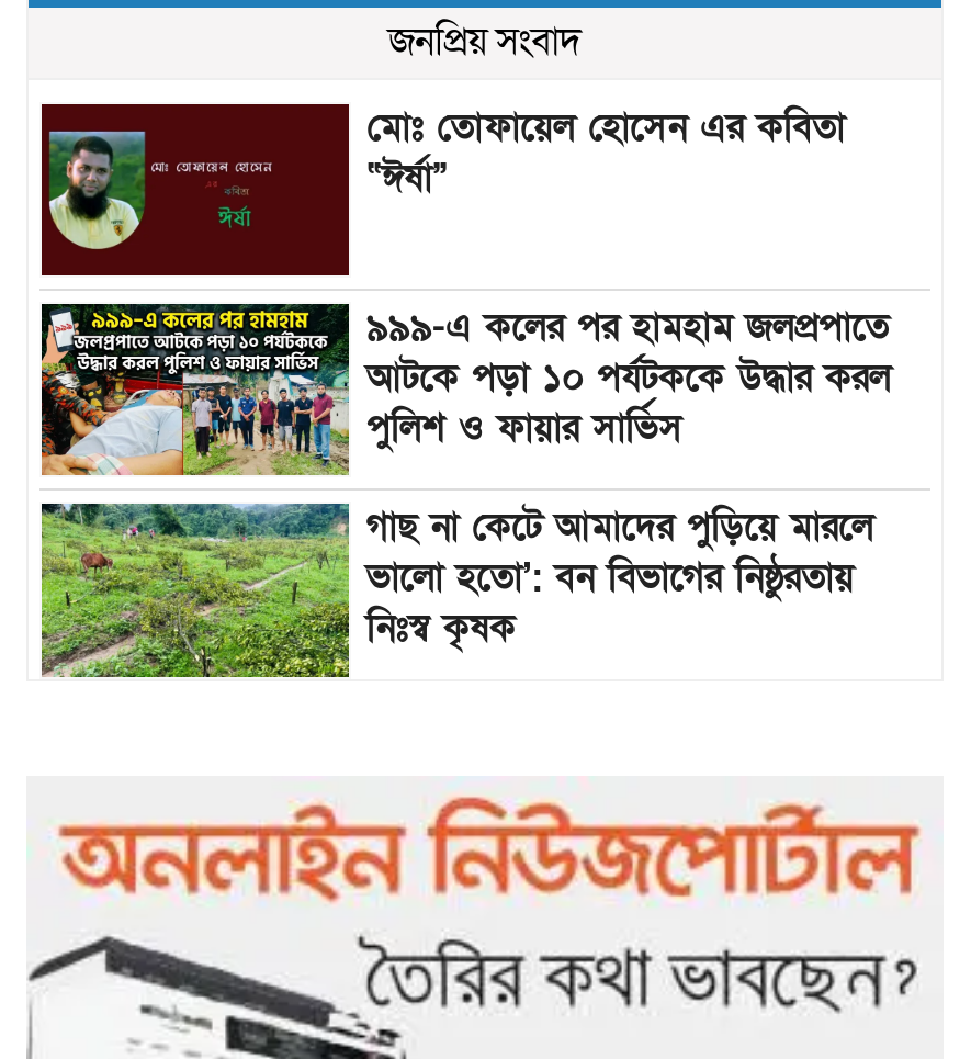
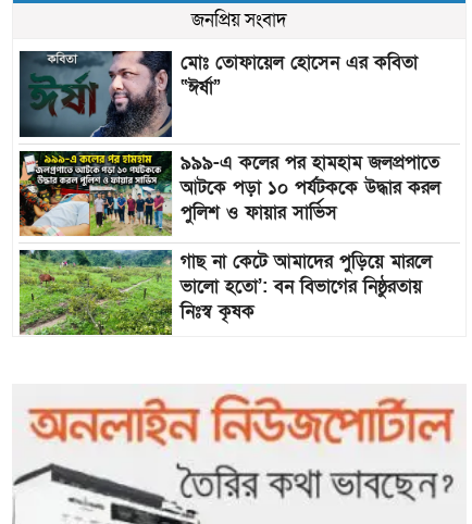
[42,101,351,277] [image] -> [20,50,173,138] [image]

